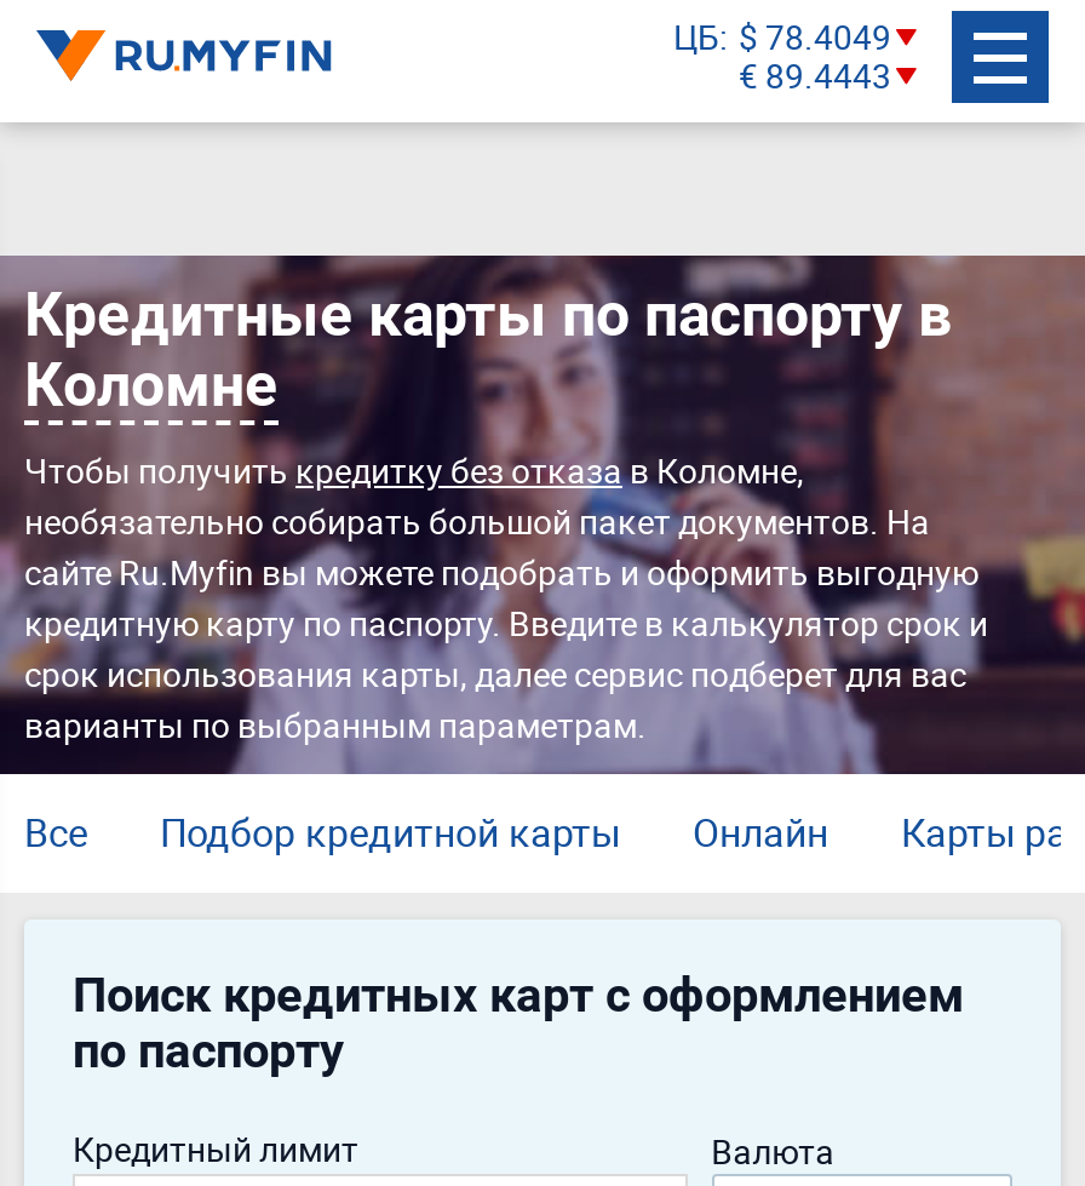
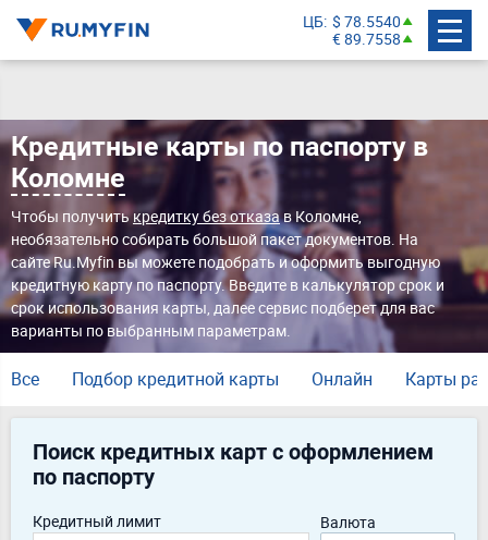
[673,12,891,58] ЦБ $ 78.4049 -> [303,10,401,31] ЦБ $ 78.5540
[739,51,891,97] € 89.4443 -> [332,28,401,48] € 89.7558

